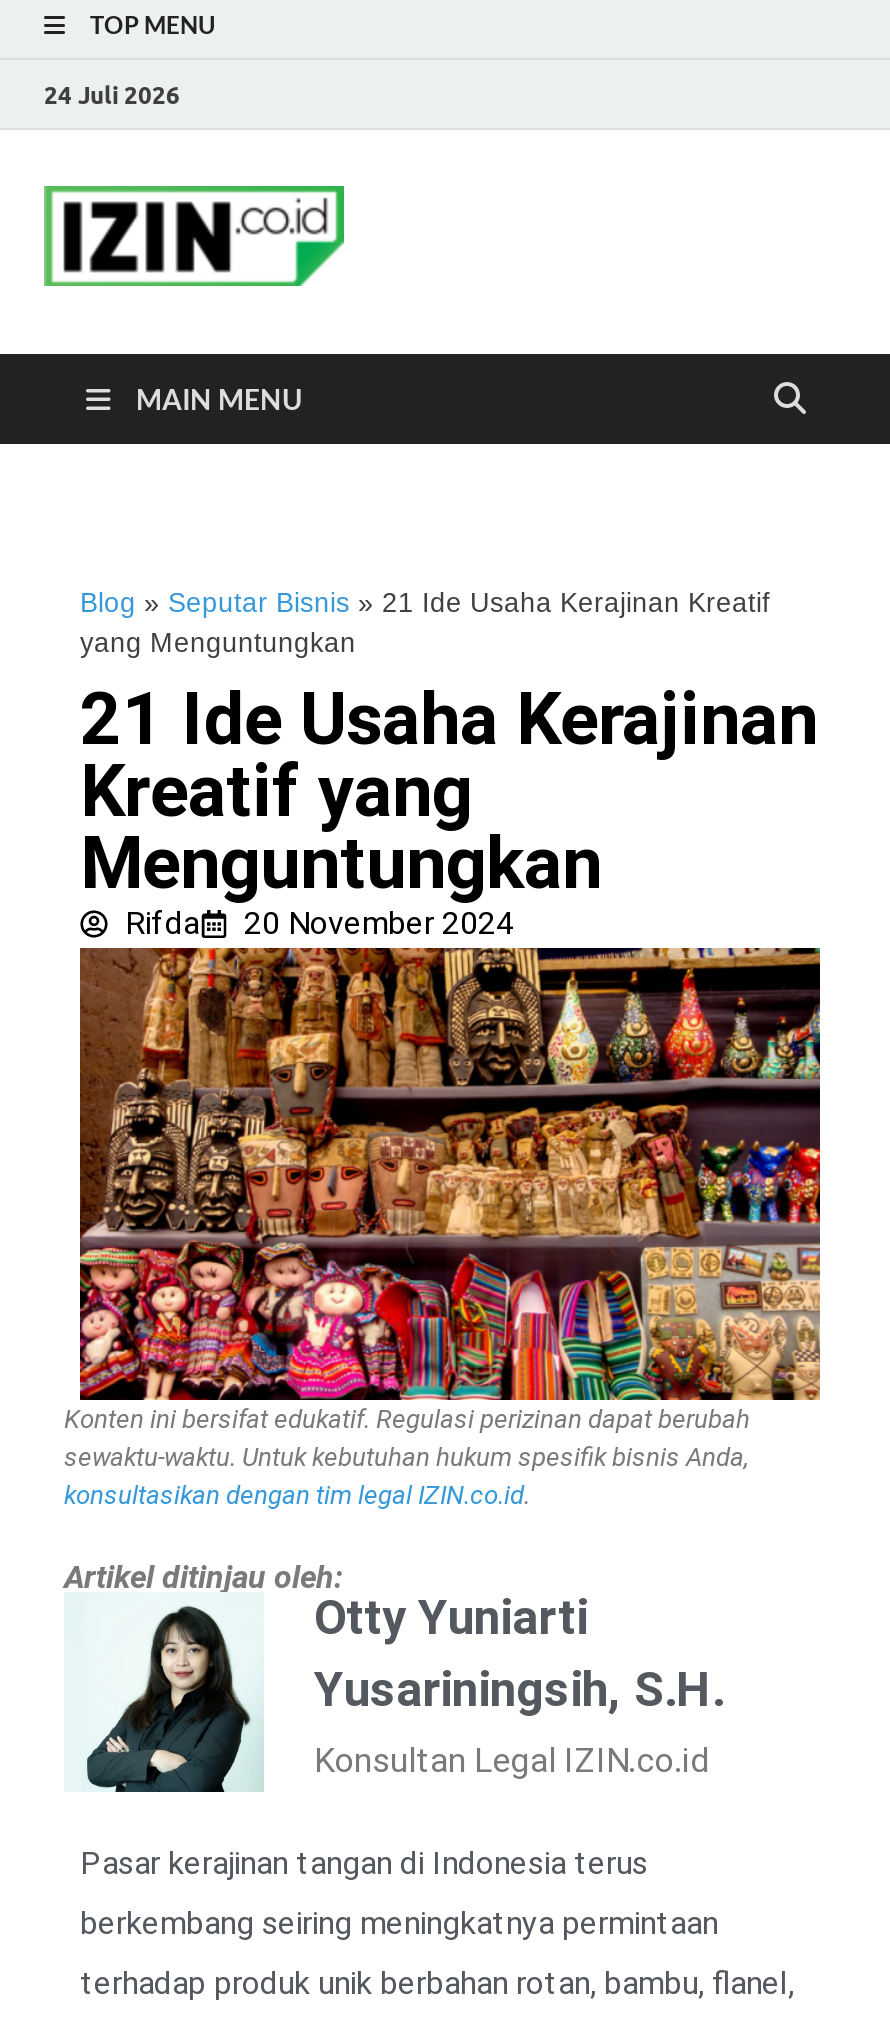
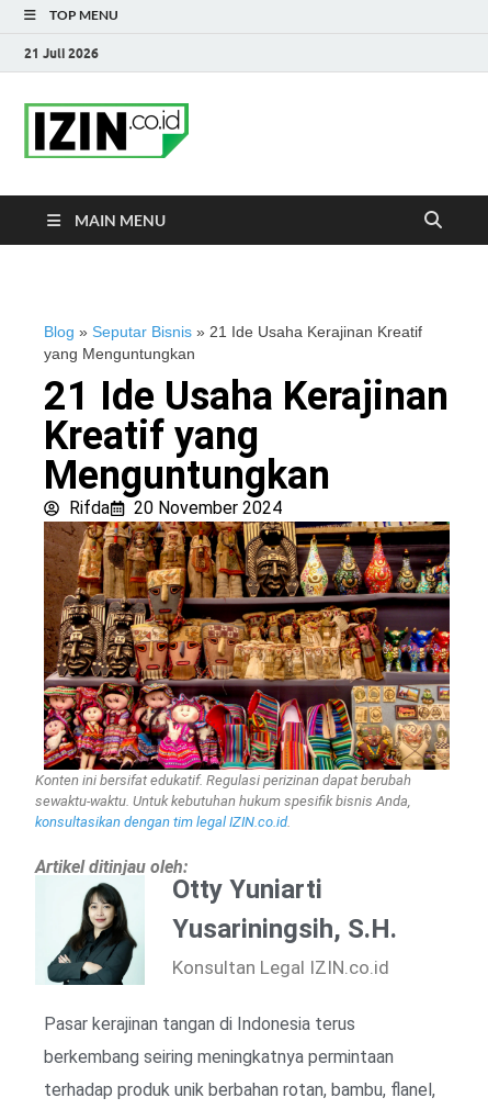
[44,79,180,109] 24 Juli 2026 -> [24,44,99,61] 21 Juli 2026

